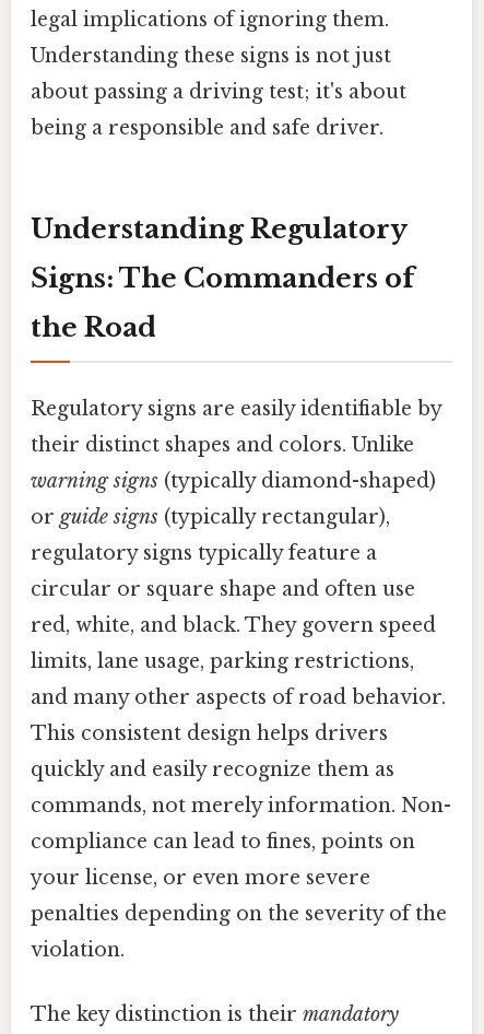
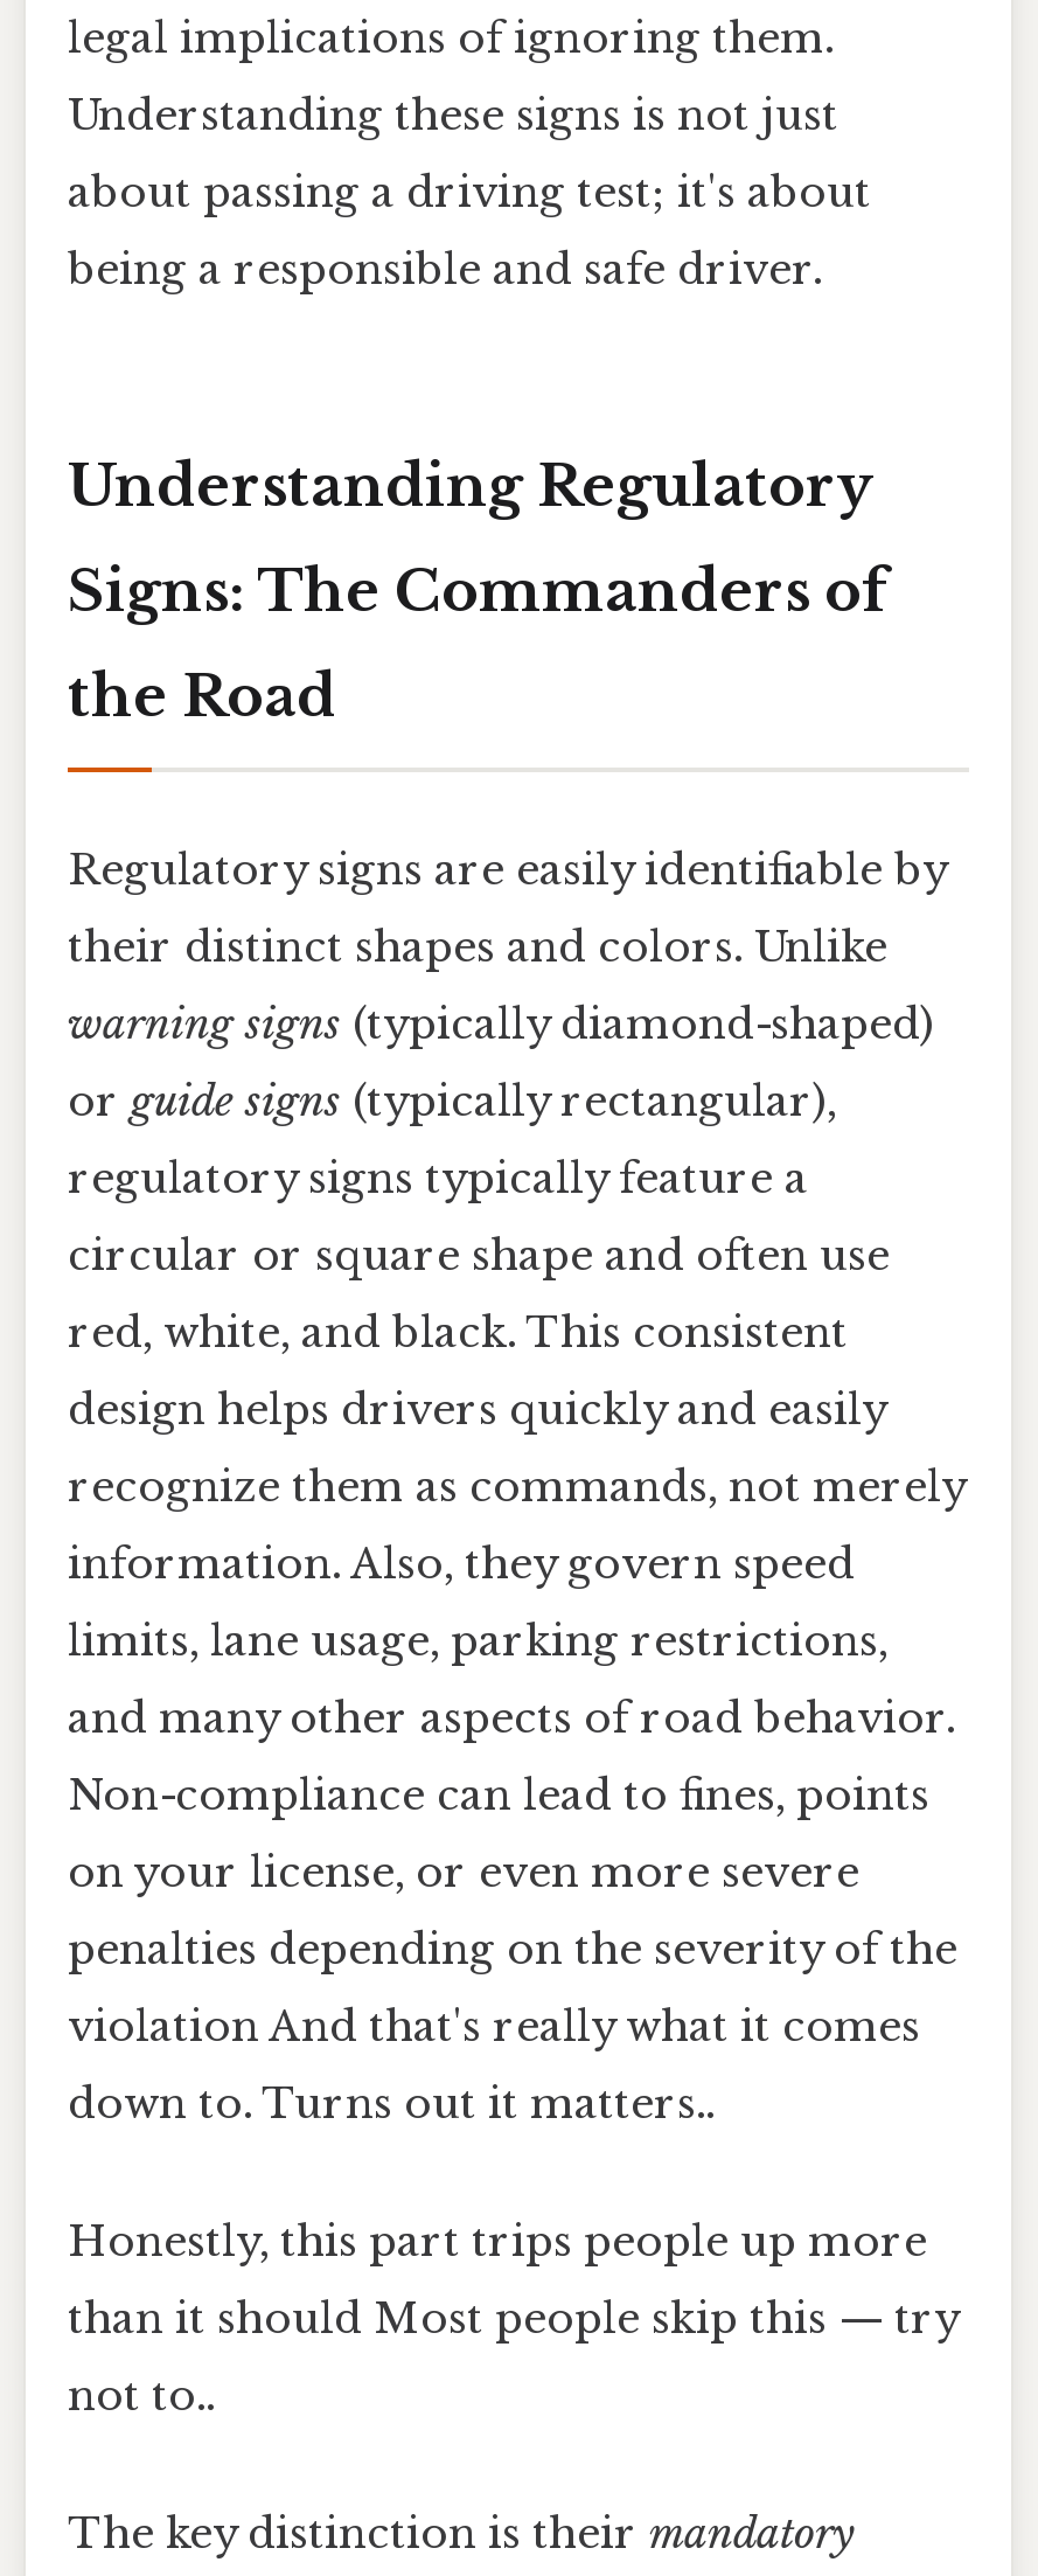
[31,613,436,637] red, white, and black. They govern speed -> [68,1307,964,1590] red, white, and black. This consistent | design helps drivers quickly and easily | recognize them as commands, not merely | information. Also, they govern speed
[31,721,451,890] This consistent design helps drivers | quickly and easily recognize them as | commands, not merely information. Non- | compliance can lead to fines, points on | your license, or even more severe -> [68,1770,929,1898] Non-compliance can lead to fines, points | on your license, or even more severe
[31,938,125,962] violation. -> [68,2001,957,2422] violation And that's really what it comes | down to. Turns out it matters.. | Honestly, this part trips people up more | than it should Most people skip this — try | not to..

